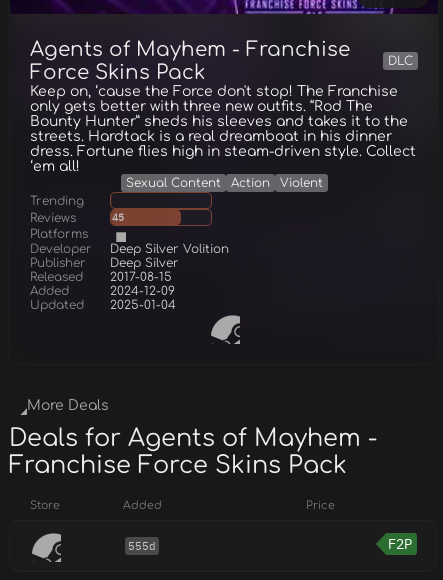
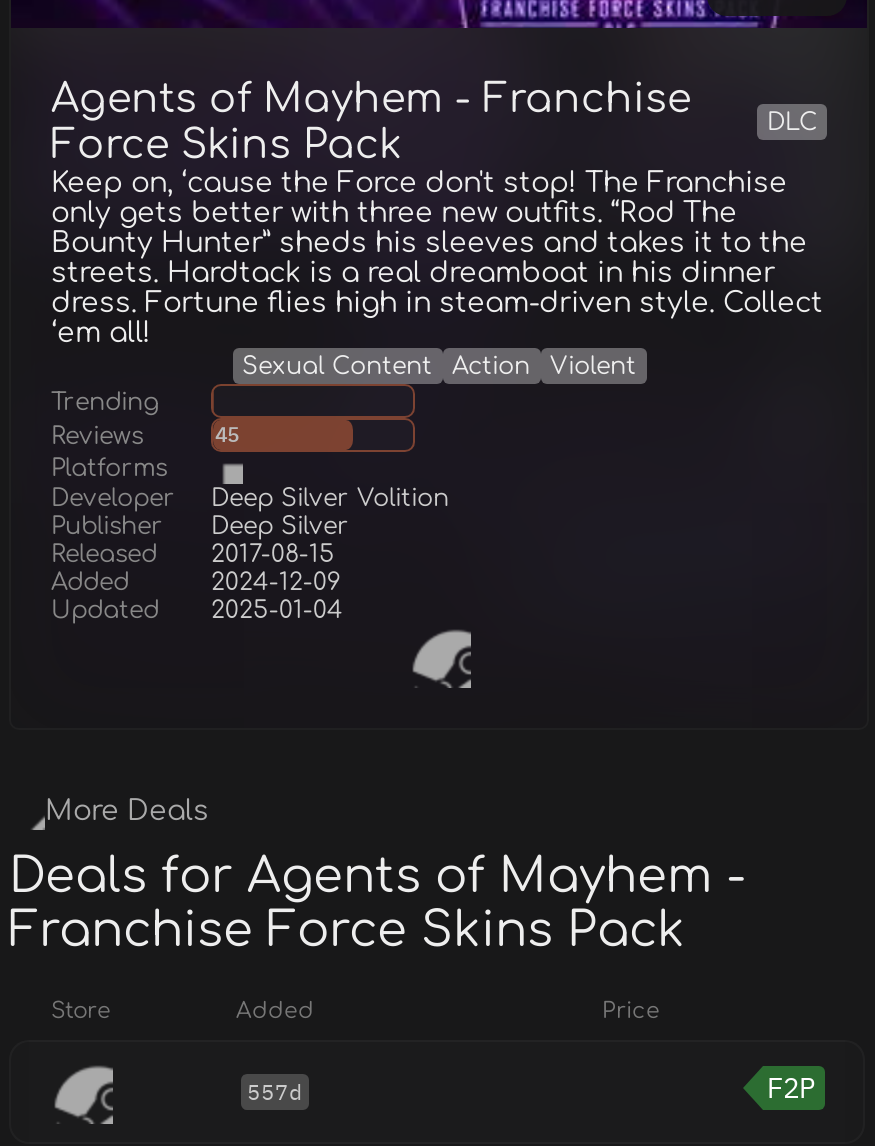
[128,539,156,553] 555d -> [247,1078,303,1106] 557d

